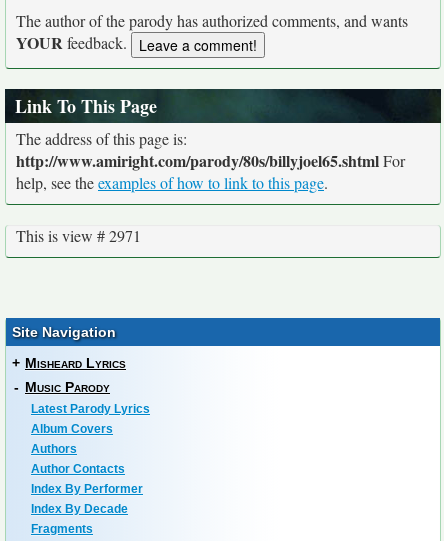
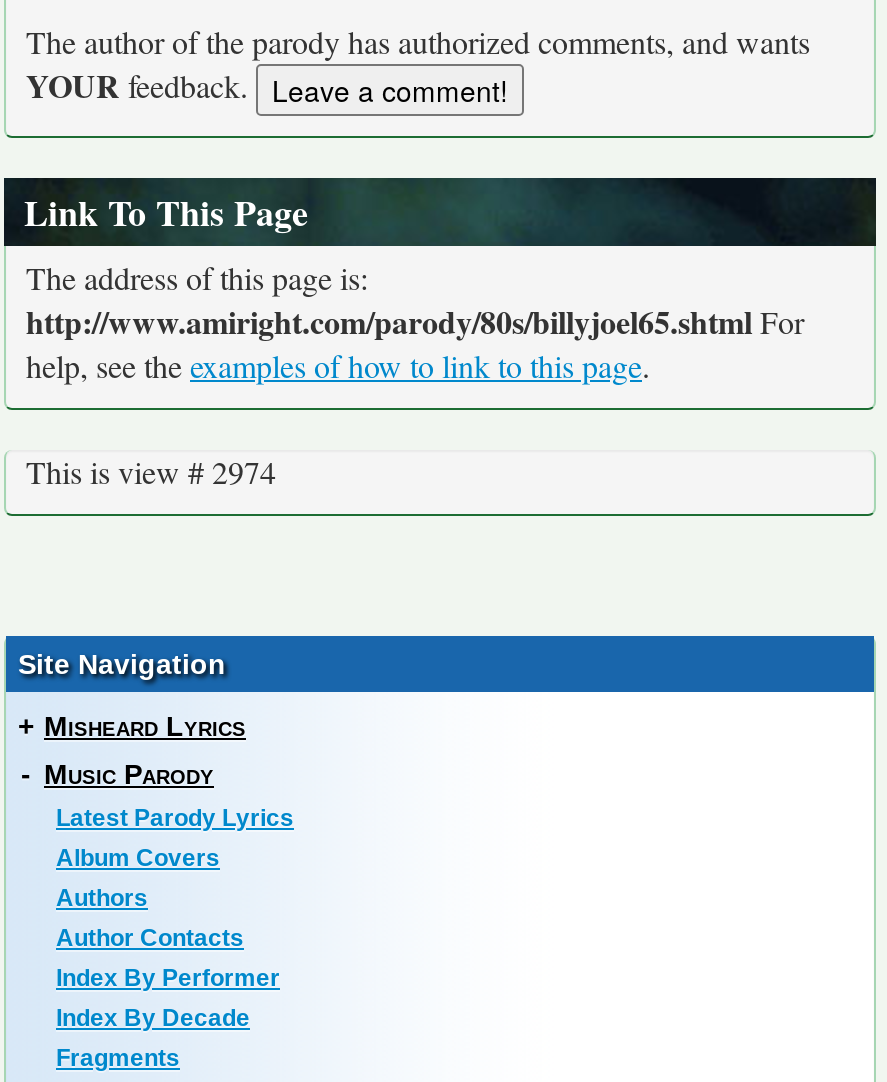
[16,225,141,246] This is view # 2971 -> [26,451,276,493] This is view # 2974

